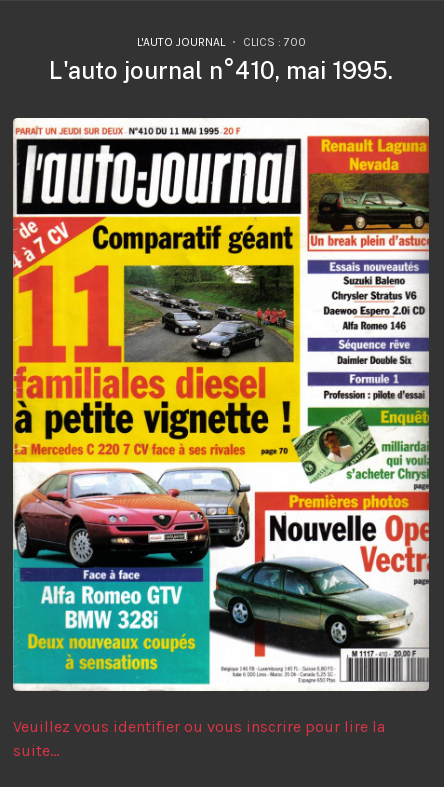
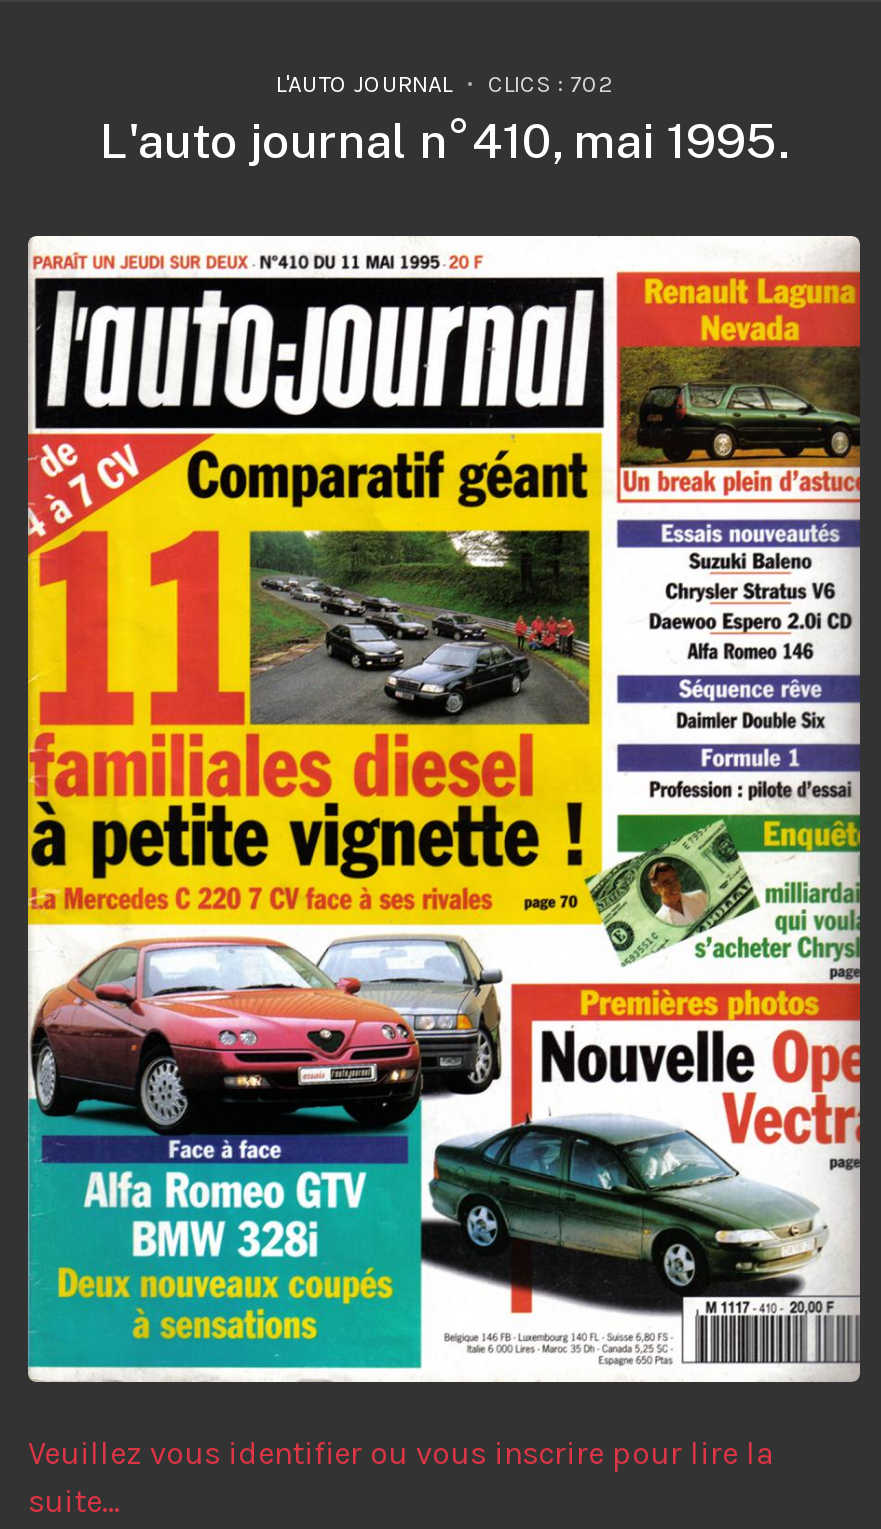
[136,35,305,49] L'AUTO JOURNAL CLICS : 700 -> [276,71,612,99] L'AUTO JOURNAL CLICS : 702

